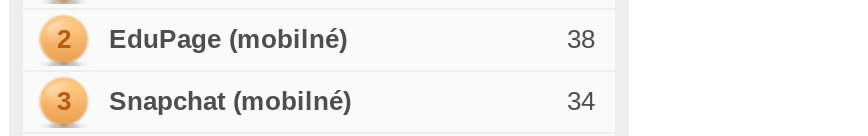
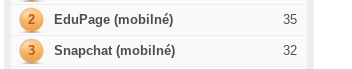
[567,23,595,53] 38 -> [283,12,297,27] 35
[567,85,595,115] 34 -> [283,43,297,58] 32

